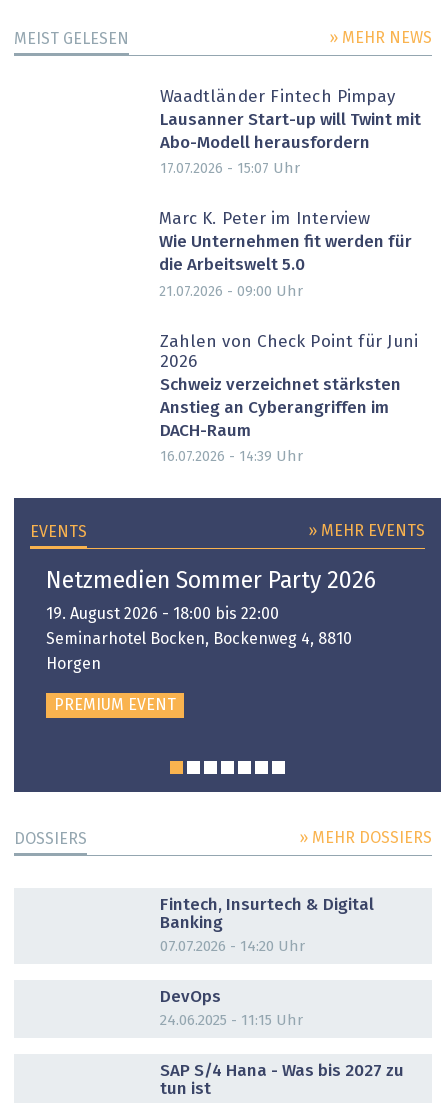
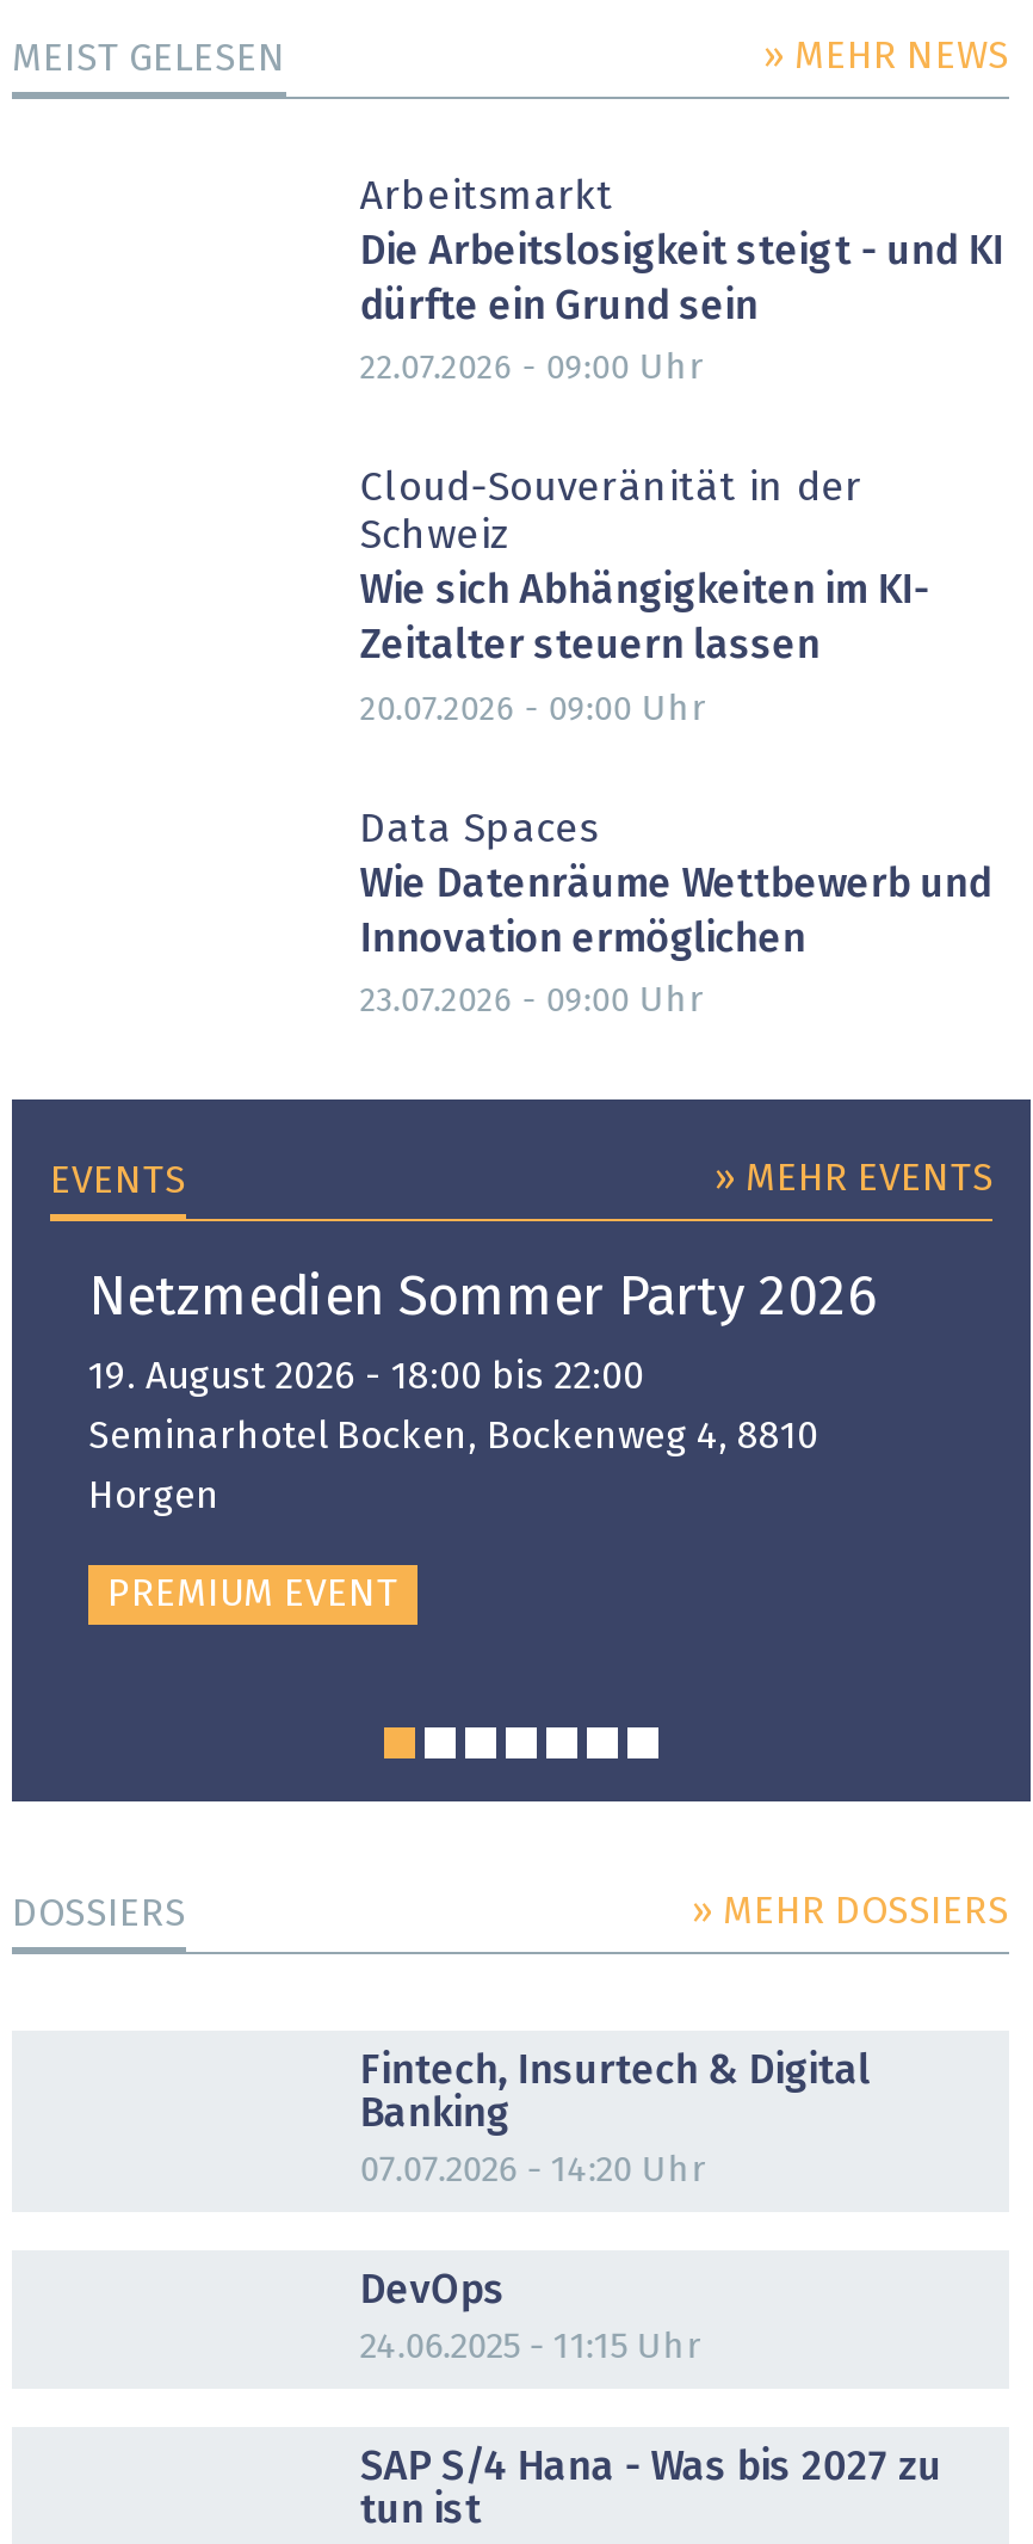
[160,89,421,152] Waadtländer Fintech Pimpay | Lausanner Start-up will Twint mit | Abo-Modell herausfordern -> [360,178,1004,328] Arbeitsmarkt | Die Arbeitslosigkeit steigt - und KI | dürfte ein Grund sein
[160,161,300,176] 17.07.2026 - 15:07 Uhr -> [360,351,703,387] 22.07.2026 - 09:00 Uhr
[159,211,412,274] Marc K. Peter im Interview | Wie Unternehmen fit werden für | die Arbeitswelt 5.0 -> [360,470,930,668] Cloud-Souveränität in der | Schweiz | Wie sich Abhängigkeiten im KI- | Zeitalter steuern lassen
[159,284,303,299] 21.07.2026 - 09:00 Uhr -> [360,690,706,726] 20.07.2026 - 09:00 Uhr
[160,334,418,440] Zahlen von Check Point für Juni | 2026 | Schweiz verzeichnet stärksten | Anstieg an Cyberangriffen im | DACH-Raum -> [360,810,992,960] Data Spaces | Wie Datenräume Wettbewerb und | Innovation ermöglichen
[160,449,303,464] 16.07.2026 - 14:39 Uhr -> [360,983,703,1019] 23.07.2026 - 09:00 Uhr

